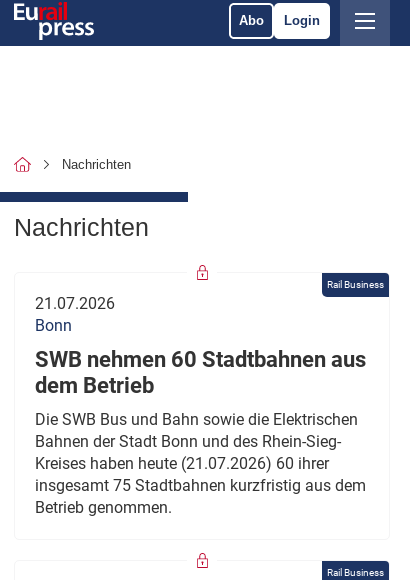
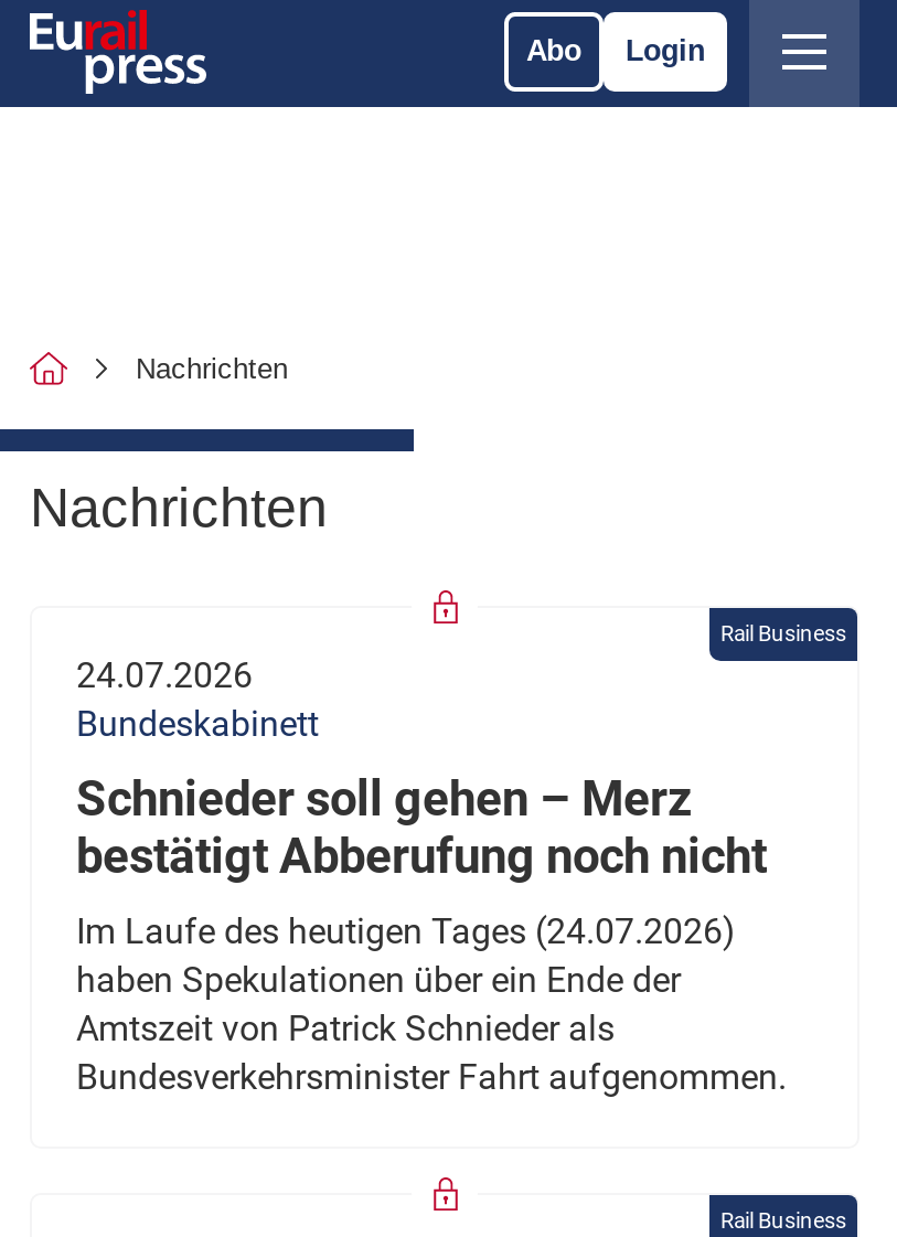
[35,294,115,335] 21.07.2026 | Bonn -> [76,655,319,745] 24.07.2026 | Bundeskabinett
[35,347,366,398] SWB nehmen 60 Stadtbahnen aus | dem Betrieb -> [76,772,767,884] Schnieder soll gehen – Merz | bestätigt Abberufung noch nicht
[35,410,366,517] Die SWB Bus und Bahn sowie die Elektrischen | Bahnen der Stadt Bonn und des Rhein-Sieg- | Kreises haben heute (21.07.2026) 60 ihrer | insgesamt 75 Stadtbahnen kurzfristig aus dem | Betrieb genommen. -> [76,911,787,1098] Im Laufe des heutigen Tages (24.07.2026) | haben Spekulationen über ein Ende der | Amtszeit von Patrick Schnieder als | Bundesverkehrsminister Fahrt aufgenommen.

